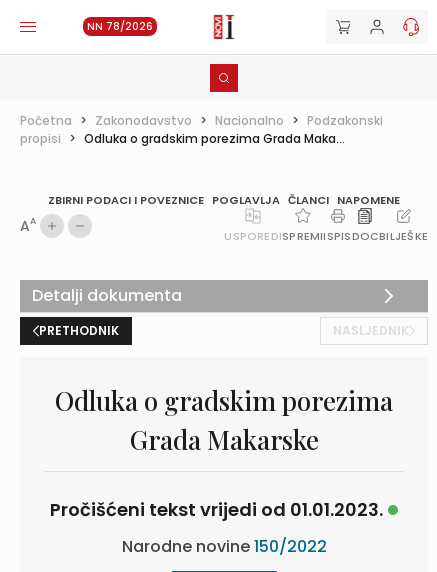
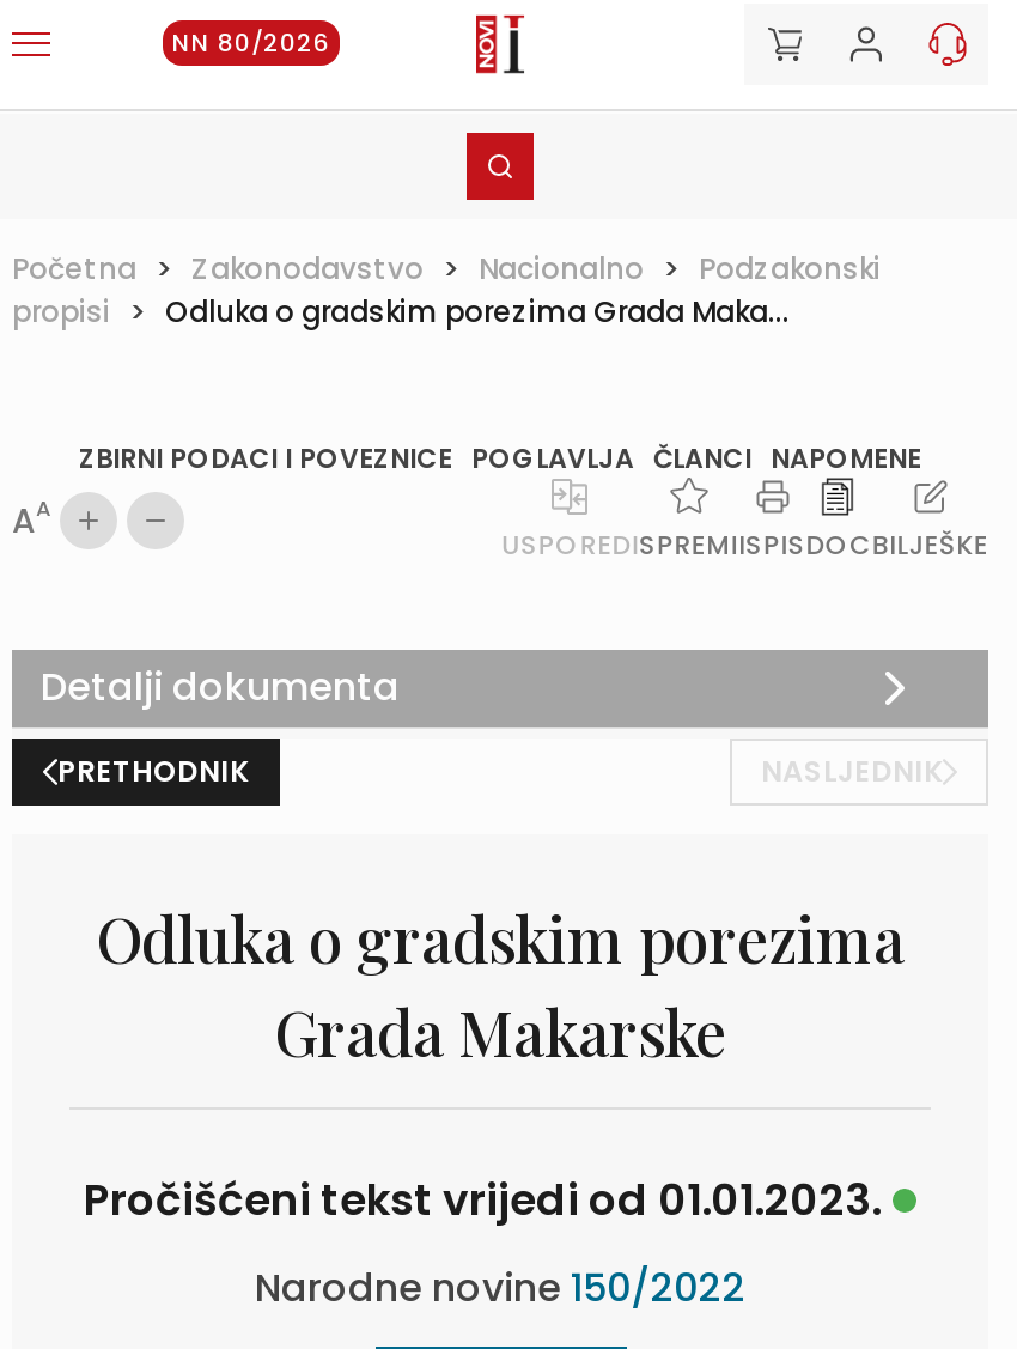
[87,19,153,34] NN 78/2026 -> [172,25,330,61] NN 80/2026

